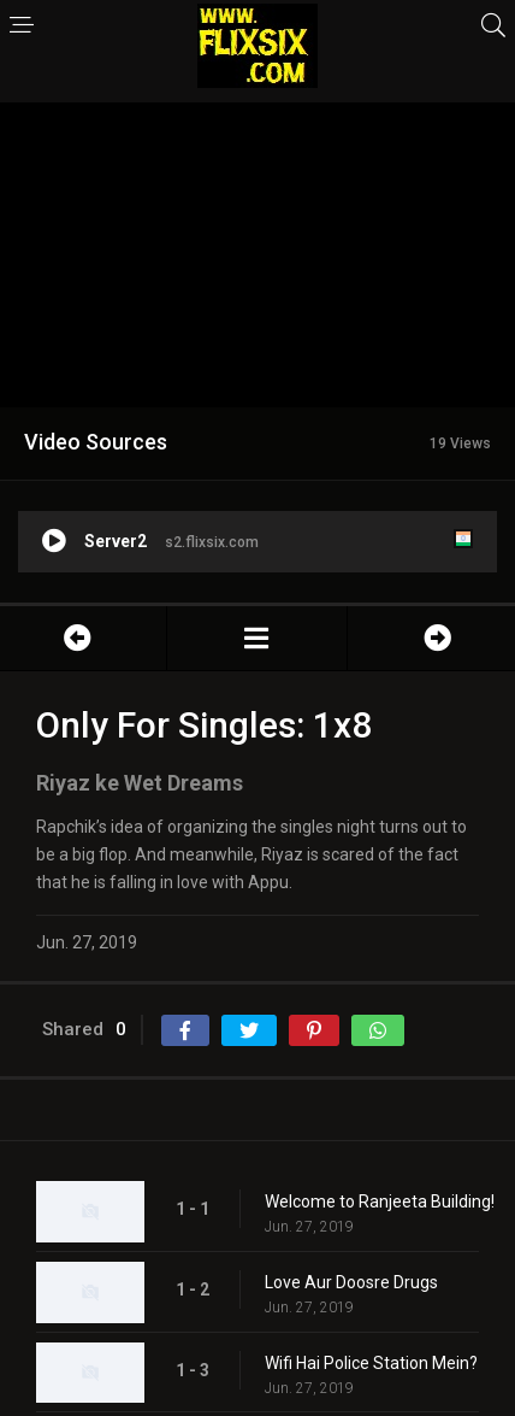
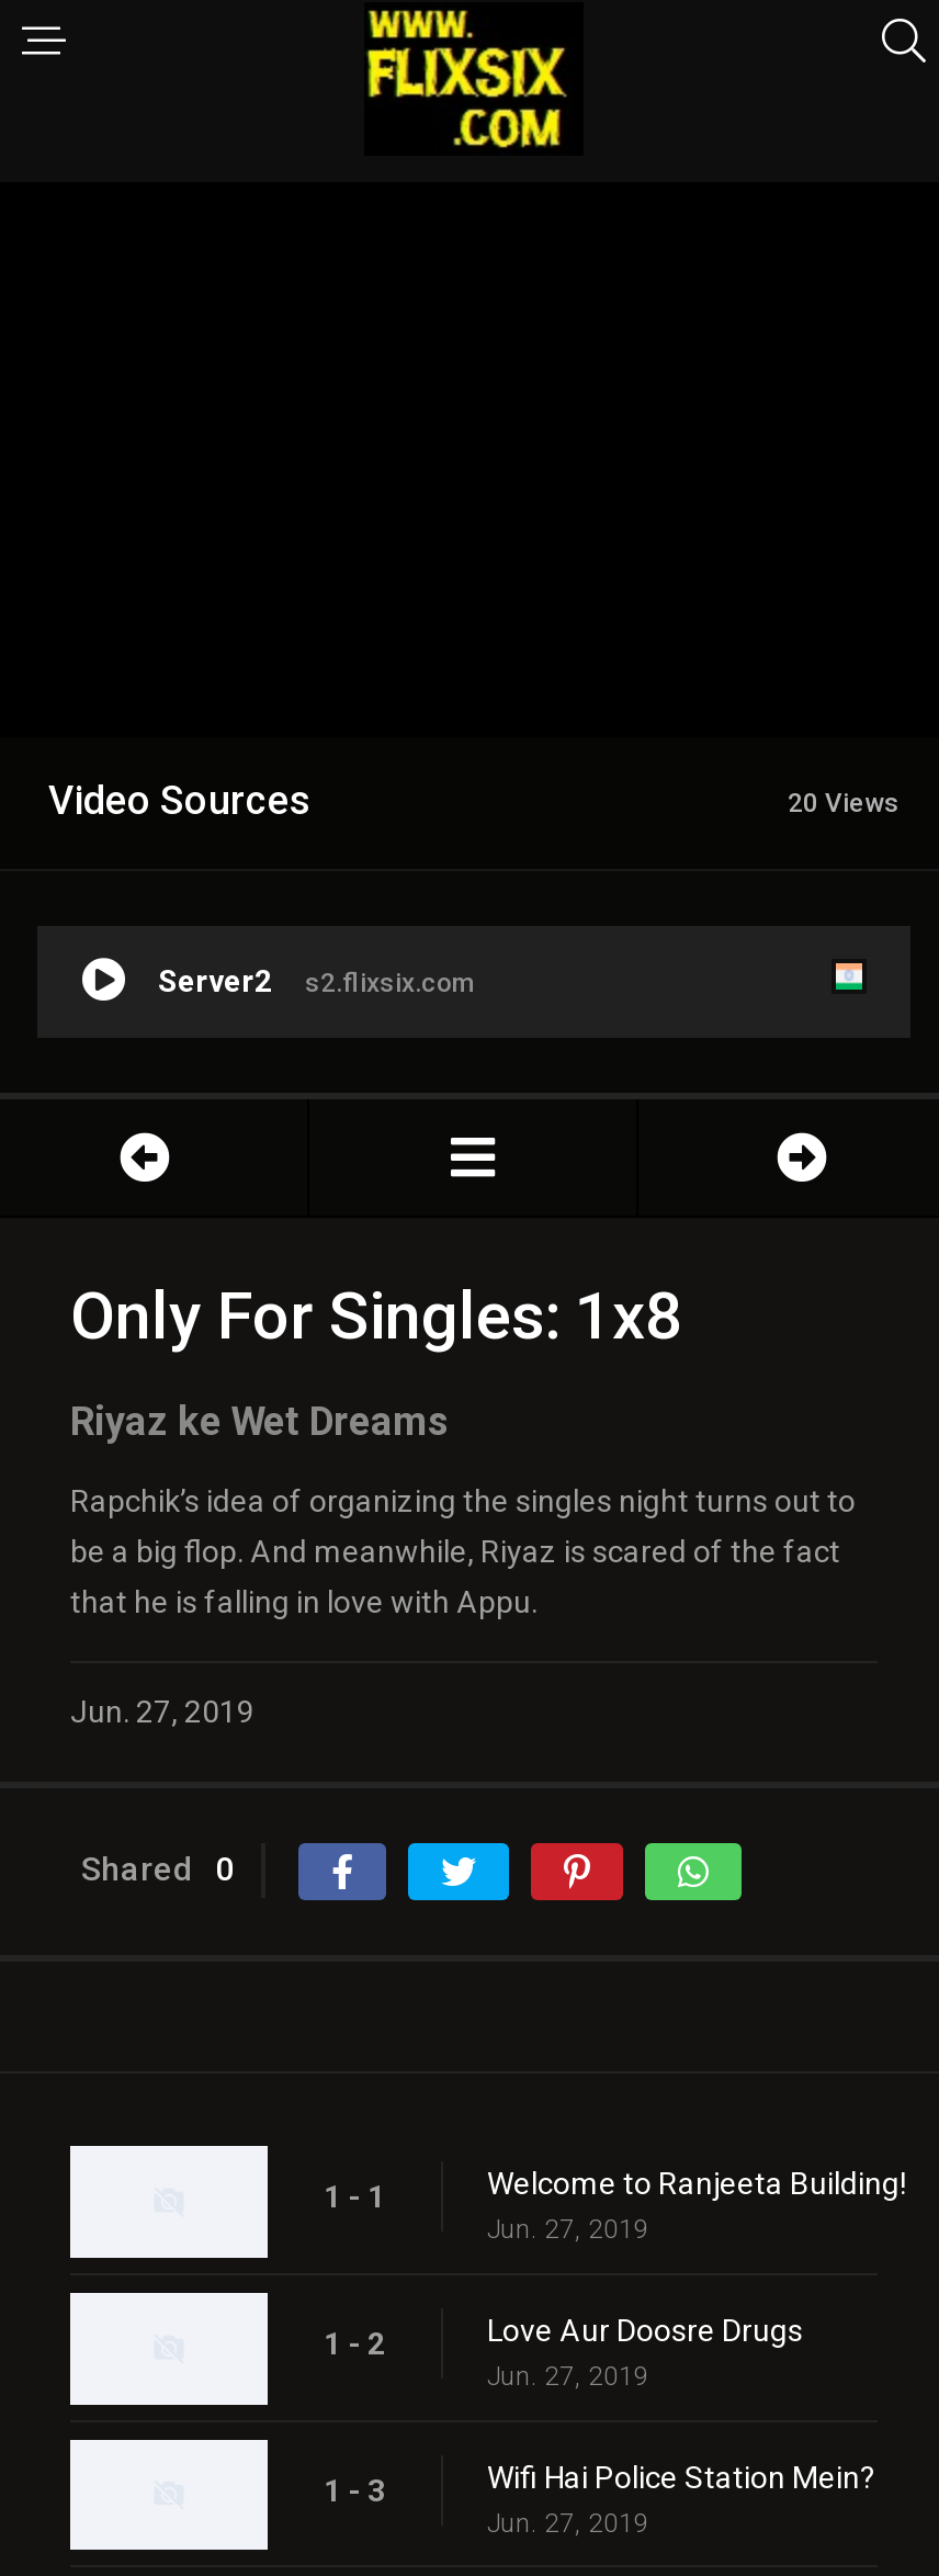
[430,435,491,452] 19 Views -> [788,788,900,819] 20 Views

